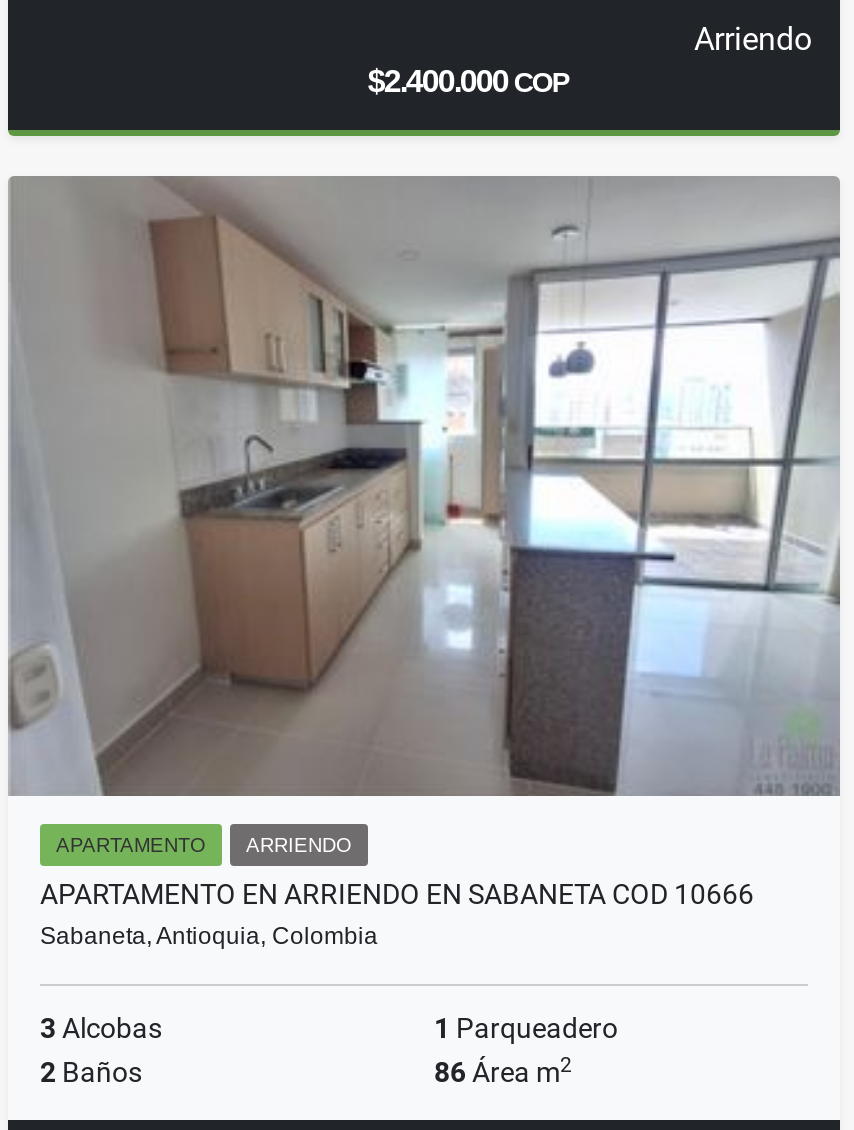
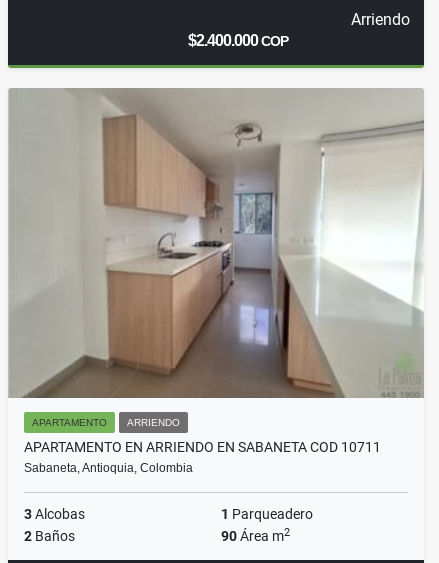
[10,178,842,796] [image] -> [10,88,424,399] [image]
[40,878,754,910] APARTAMENTO EN ARRIENDO EN SABANETA COD 10666 -> [24,439,381,455] APARTAMENTO EN ARRIENDO EN SABANETA COD 10711
[434,1052,572,1088] 86 Área m2 -> [221,526,290,544] 90 Área m2

